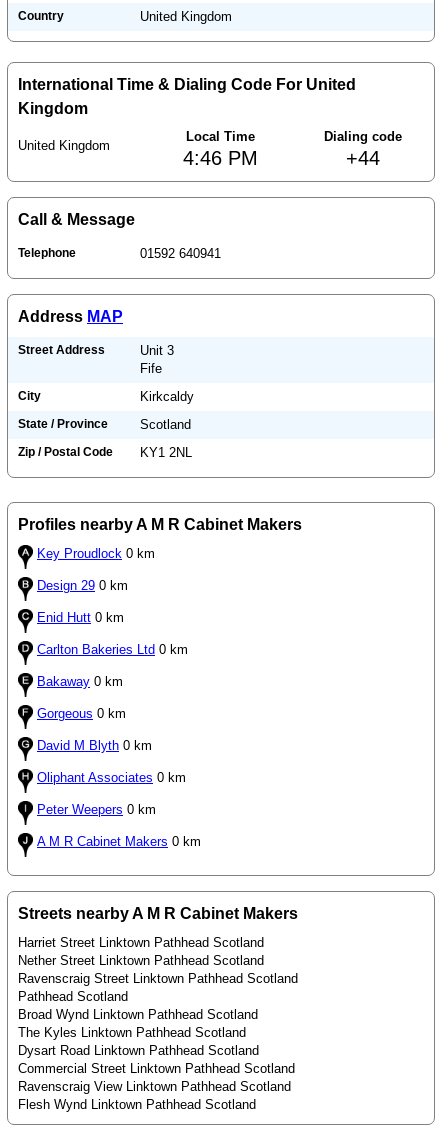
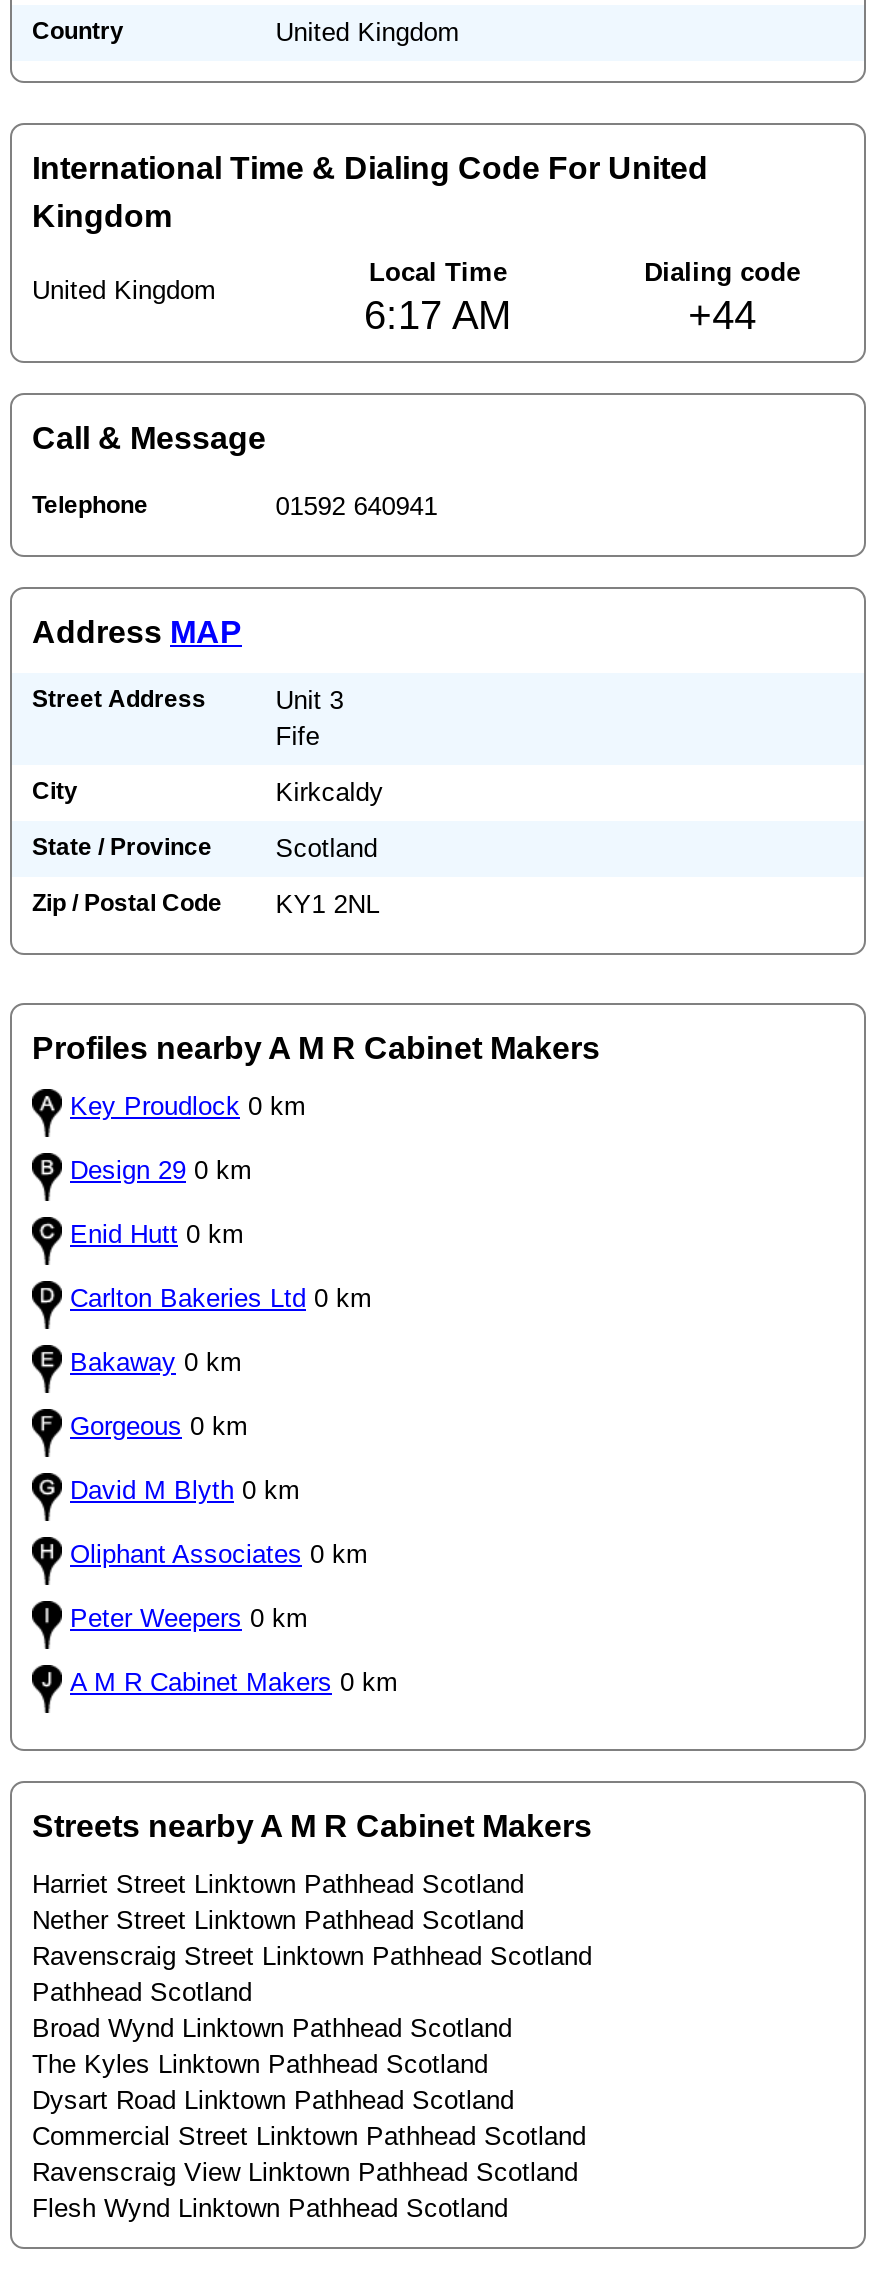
[183,147,258,169] 4:46 PM -> [364,293,512,337] 6:17 AM

